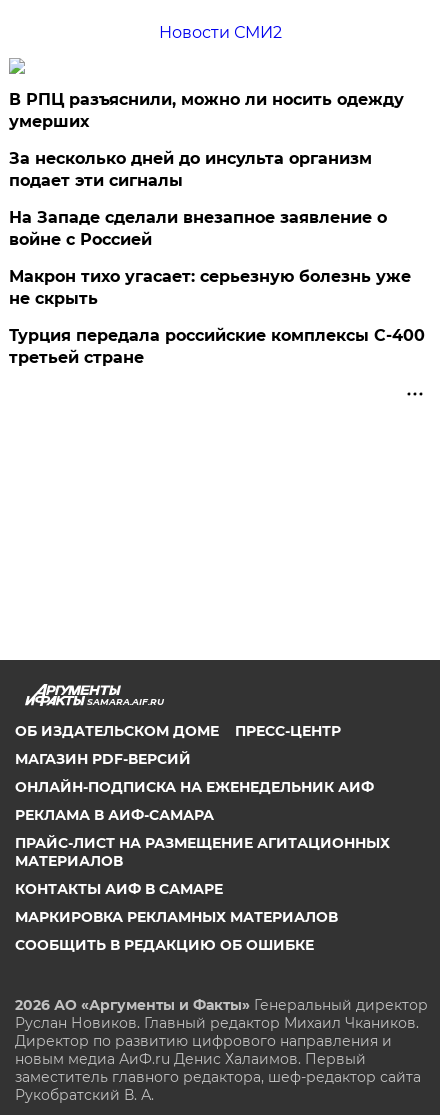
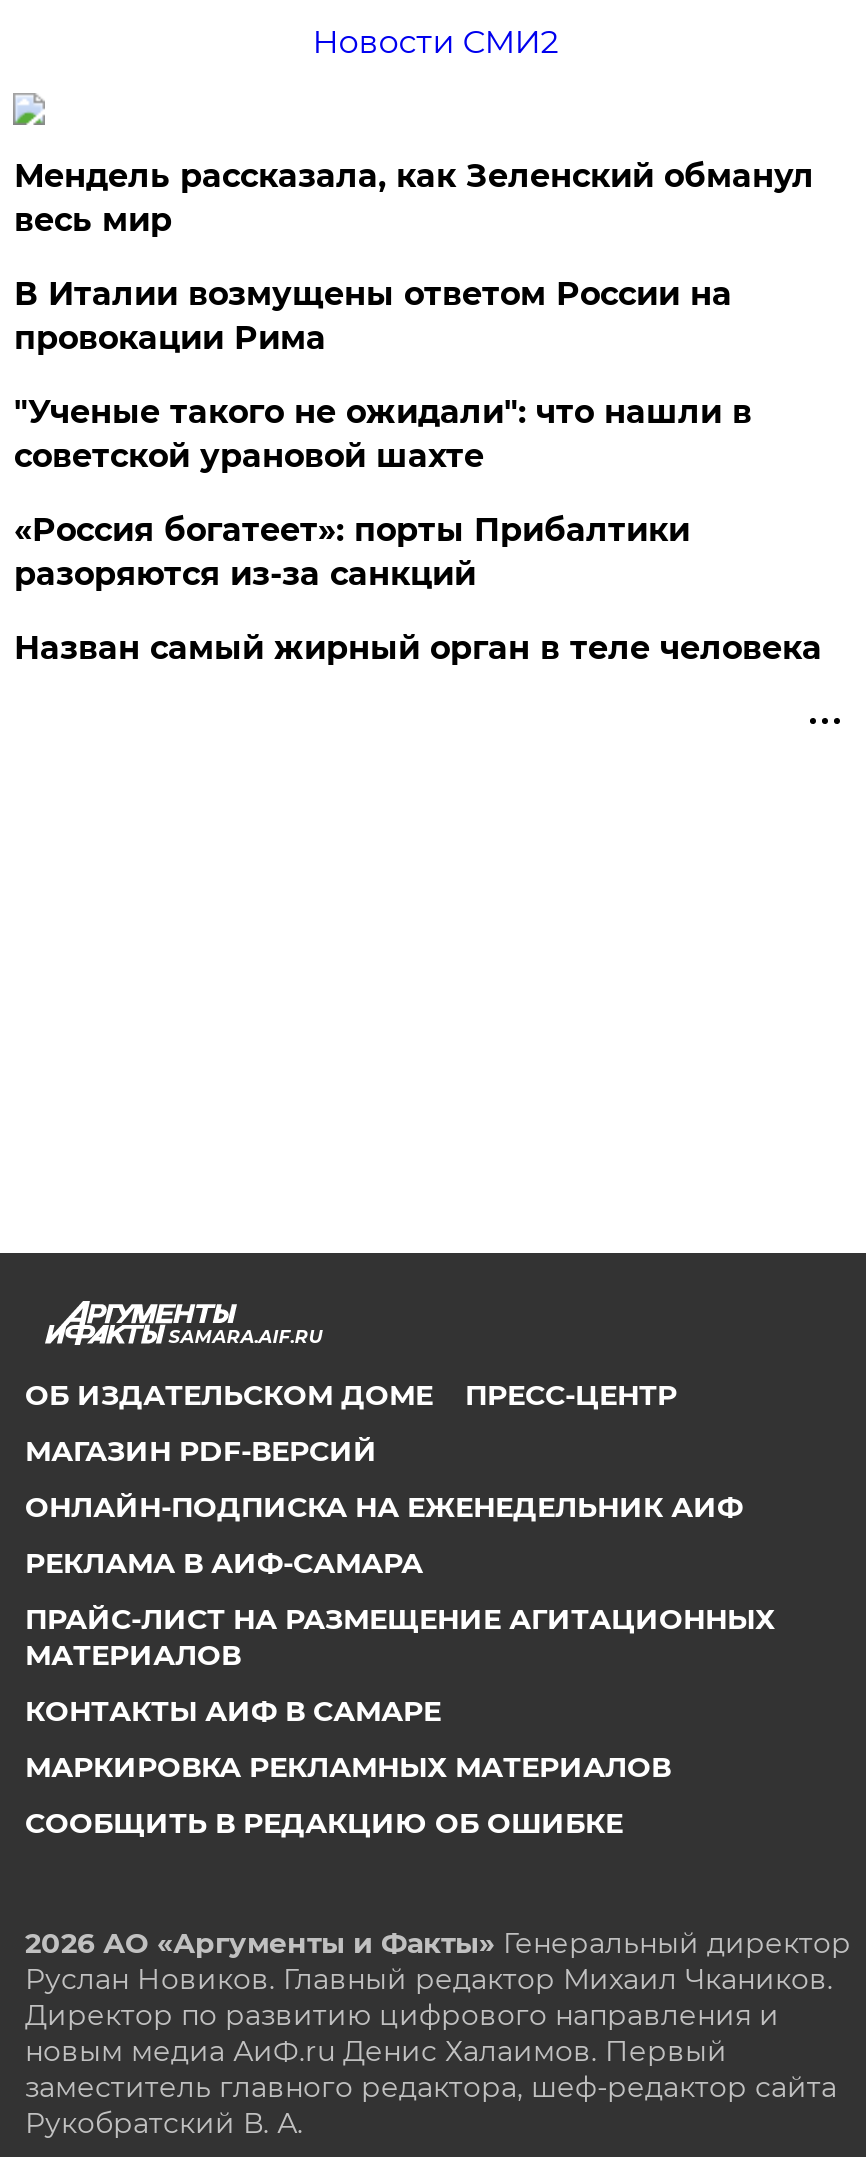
[9,90,404,131] В РПЦ разъяснили, можно ли носить одежду | умерших -> [14,157,814,239] Мендель рассказала, как Зеленский обманул | весь мир
[9,149,372,190] За несколько дней до инсульта организм | подает эти сигналы -> [14,275,732,357] В Италии возмущены ответом России на | провокации Рима
[9,208,387,249] На Западе сделали внезапное заявление о | войне с Россией -> [14,393,752,475] "Ученые такого не ожидали": что нашли в | советской урановой шахте
[9,267,411,308] Макрон тихо угасает: серьезную болезнь уже | не скрыть -> [14,511,690,593] «Россия богатеет»: порты Прибалтики | разоряются из-за санкций
[9,326,425,367] Турция передала российские комплексы С-400 | третьей стране -> [14,629,822,667] Назван самый жирный орган в теле человека

